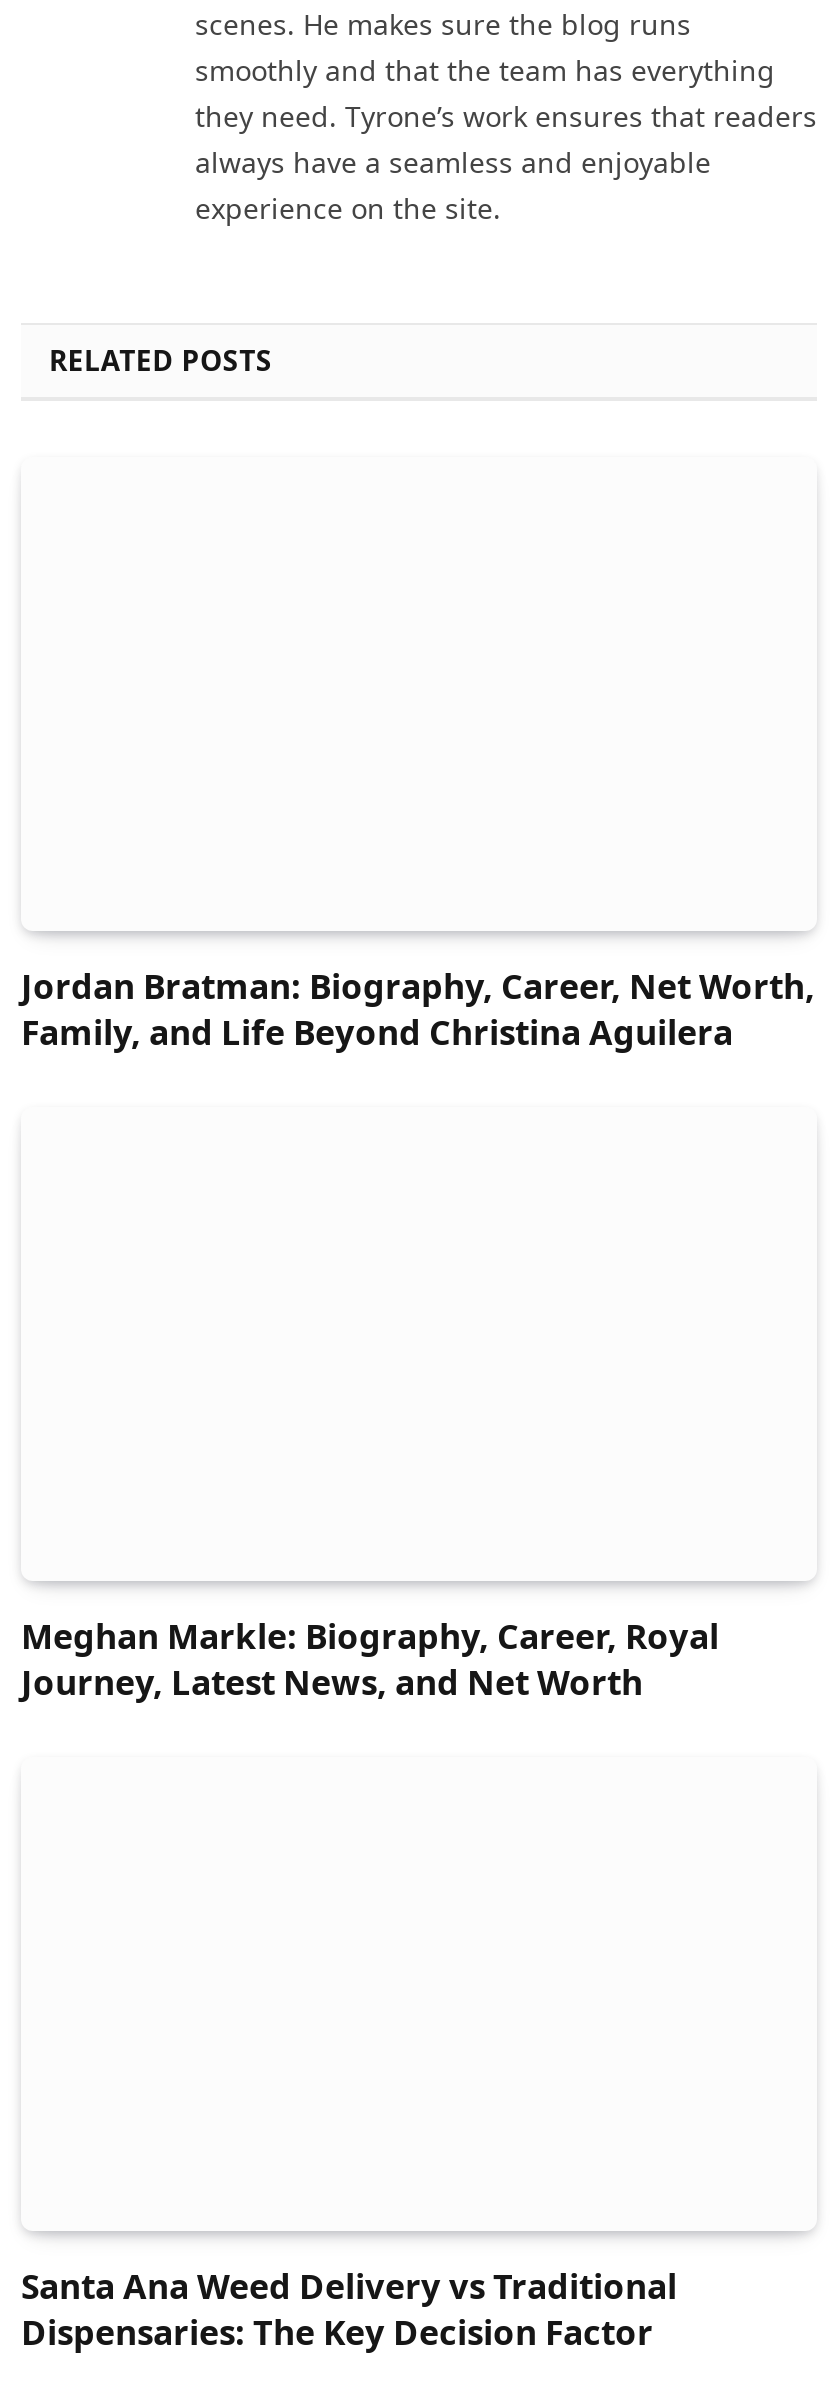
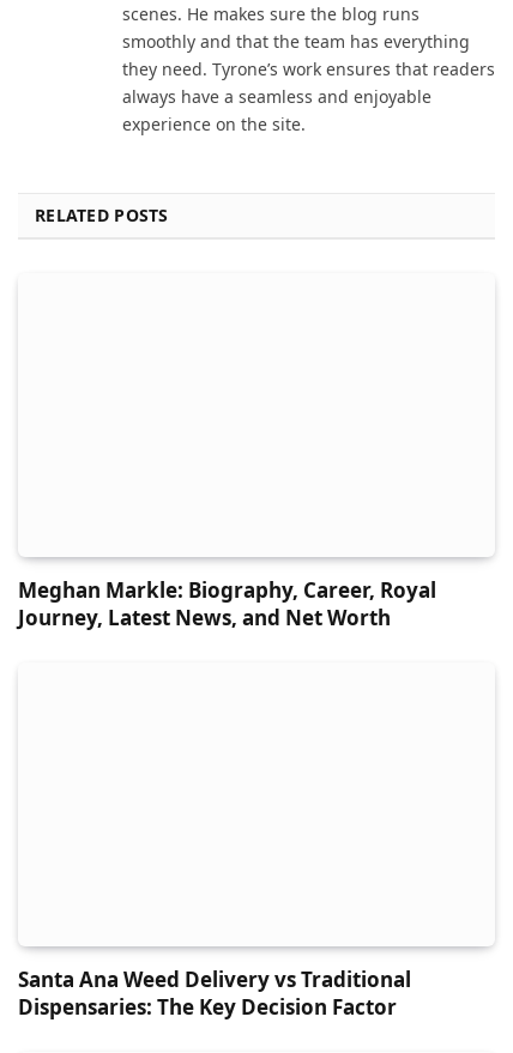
[21,962,815,1054] Jordan Bratman: Biography, Career, Net Worth, | Family, and Life Beyond Christina Aguilera -> none

